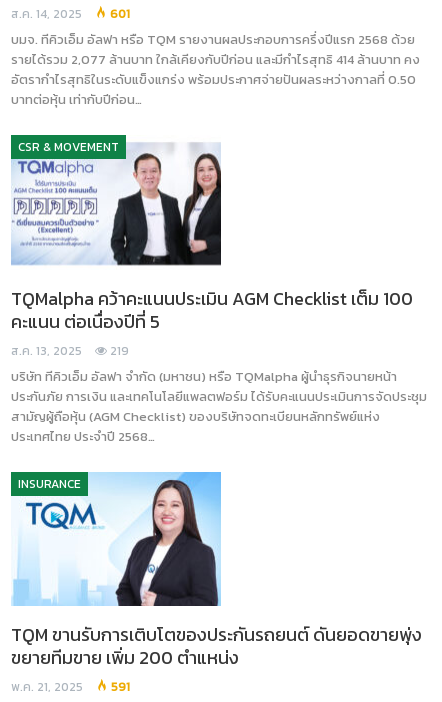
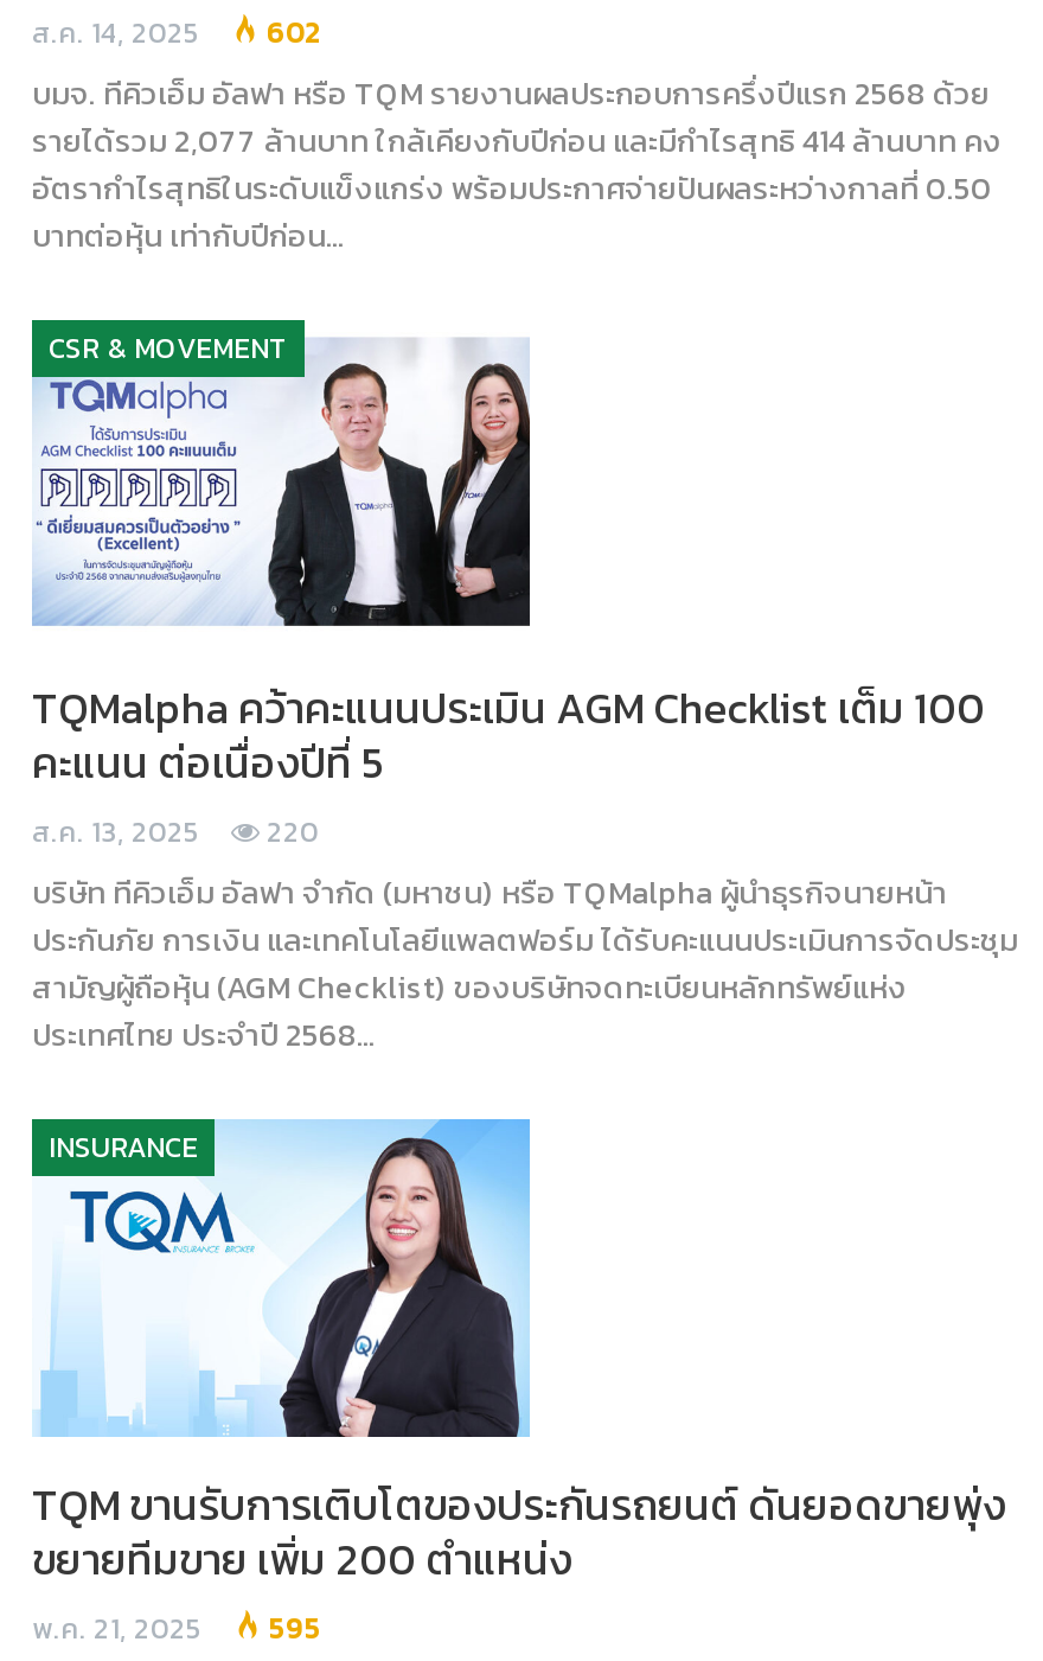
[11,5,130,23] ส.ค. 14, 2025 601 -> [32,12,321,55] ส.ค. 14, 2025 602
[11,342,129,360] ส.ค. 13, 2025 219 -> [32,810,319,853] ส.ค. 13, 2025 220
[11,678,130,696] พ.ค. 21, 2025 591 -> [32,1608,321,1650] พ.ค. 21, 2025 595

